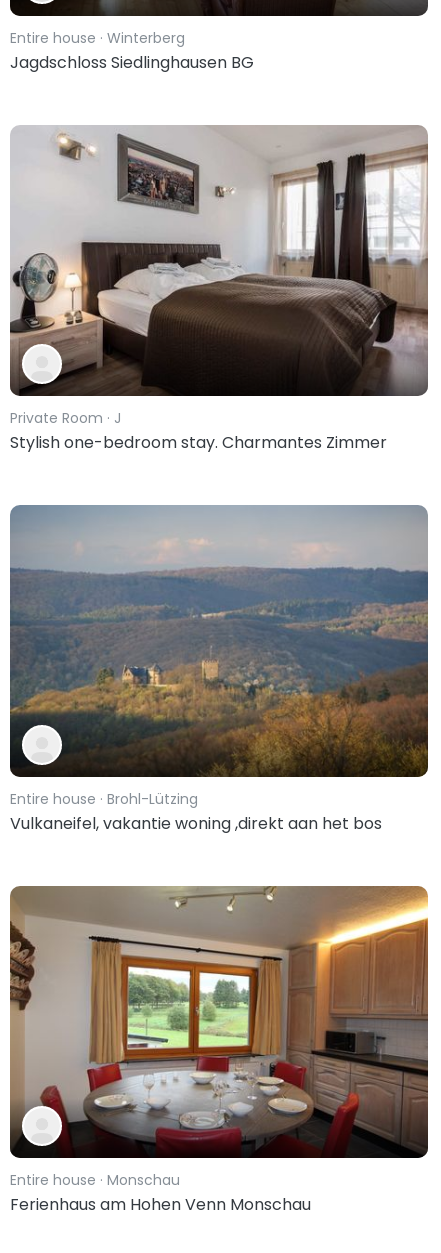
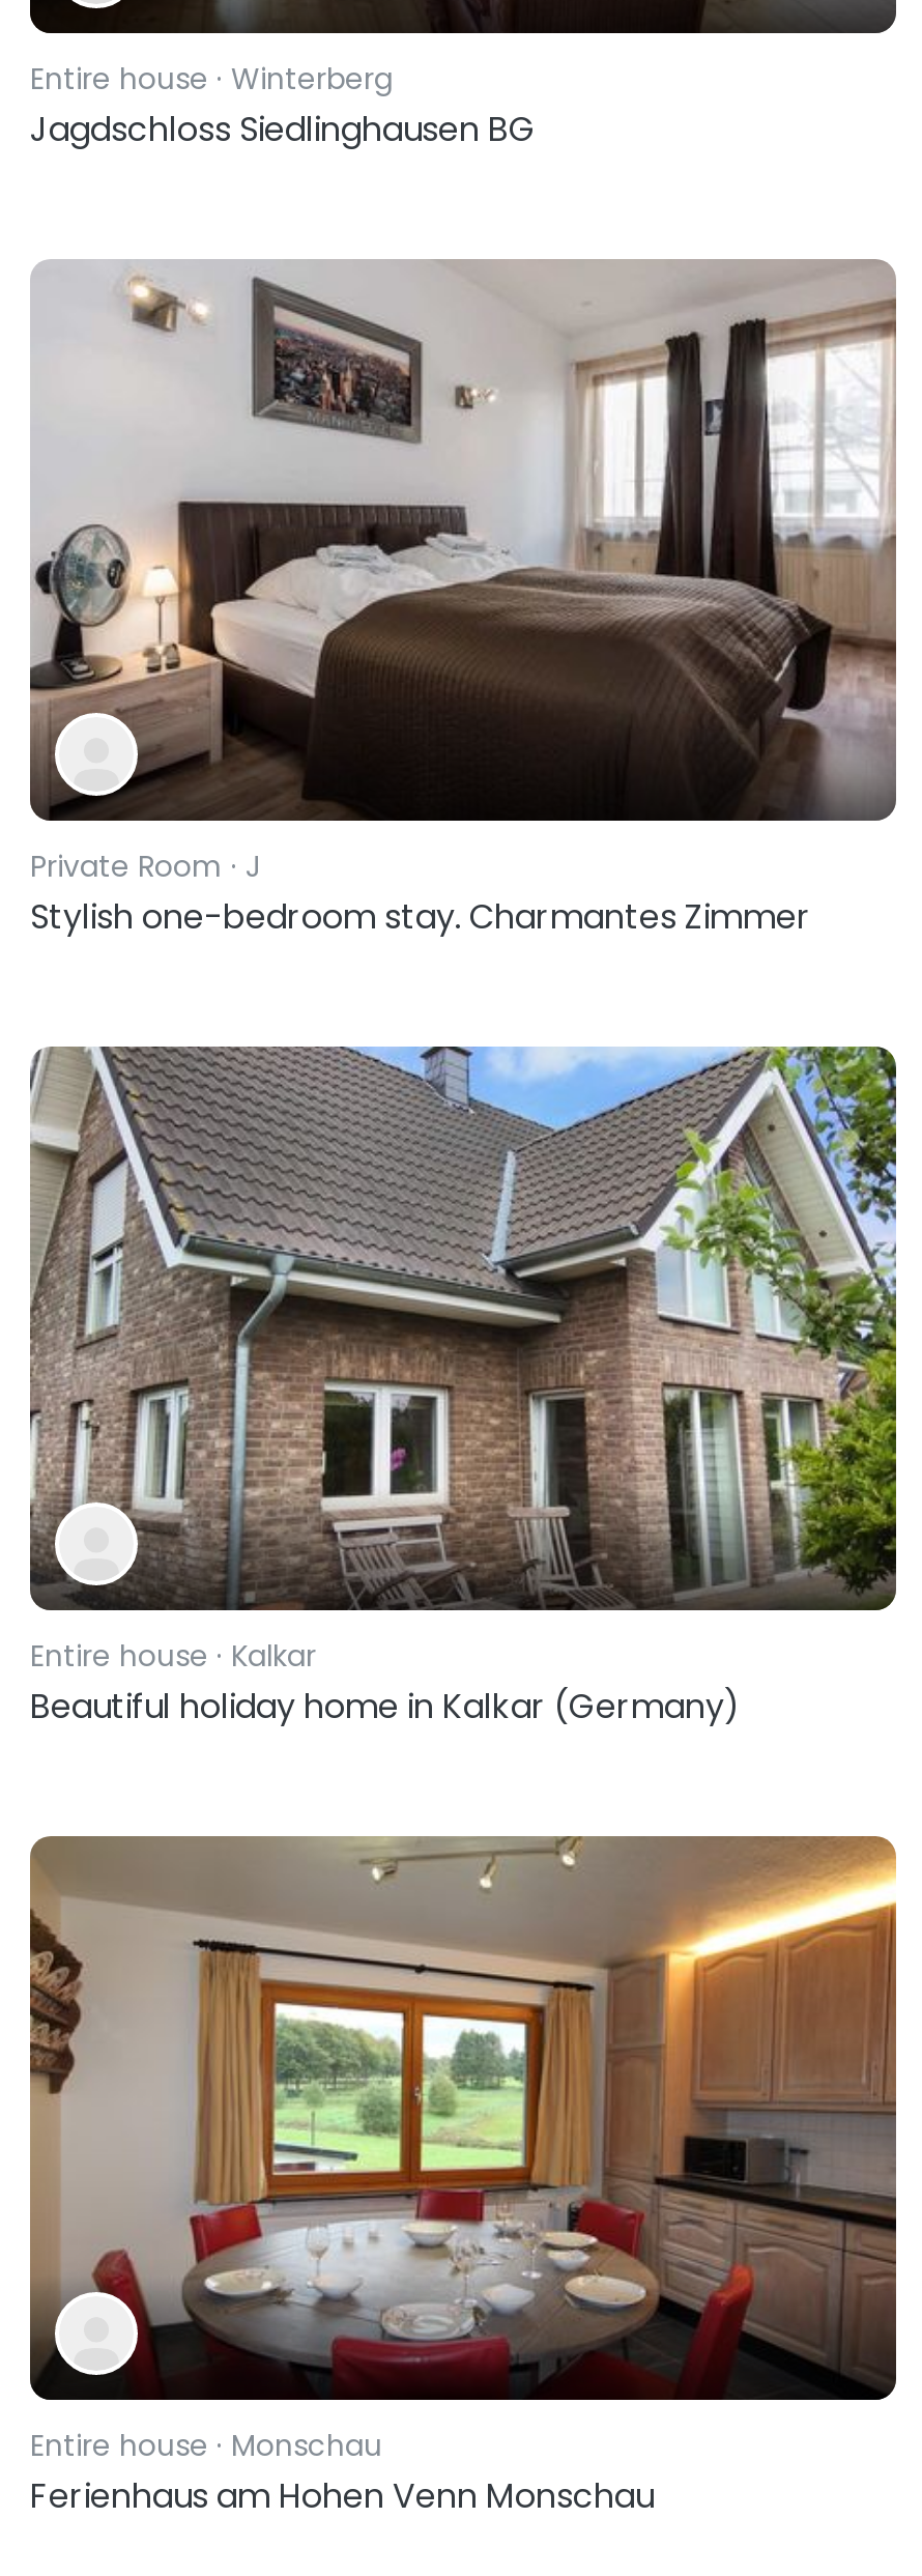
[9,505,429,835] [image] | Entire house · Brohl-Lützing | Vulkaneifel, vakantie woning ,direkt aan het bos -> [30,1044,896,1730] [image] | Entire house · Kalkar | Beautiful holiday home in Kalkar (Germany)

